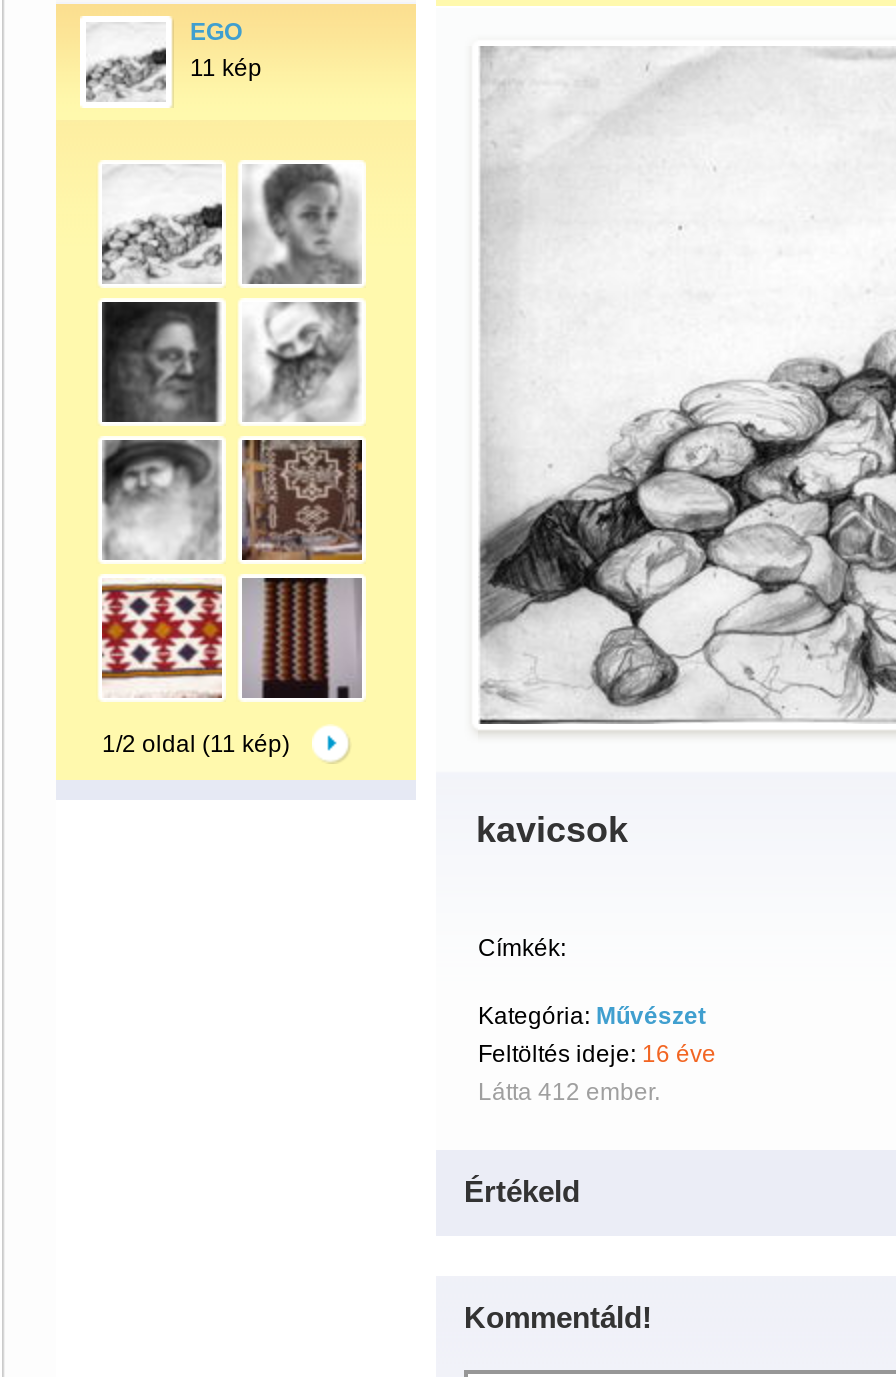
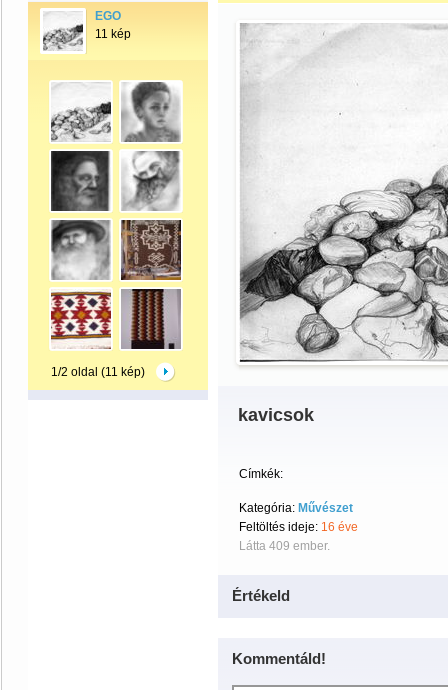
[478,1078,660,1106] Látta 412 ember. -> [239,539,330,553] Látta 409 ember.

